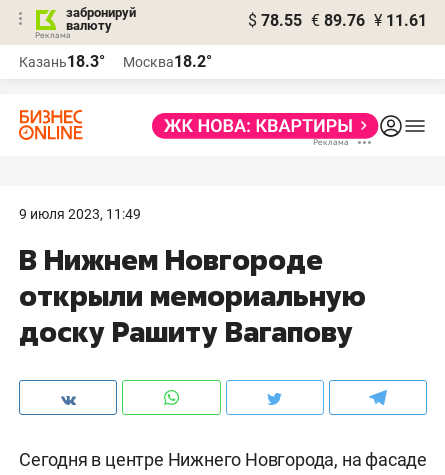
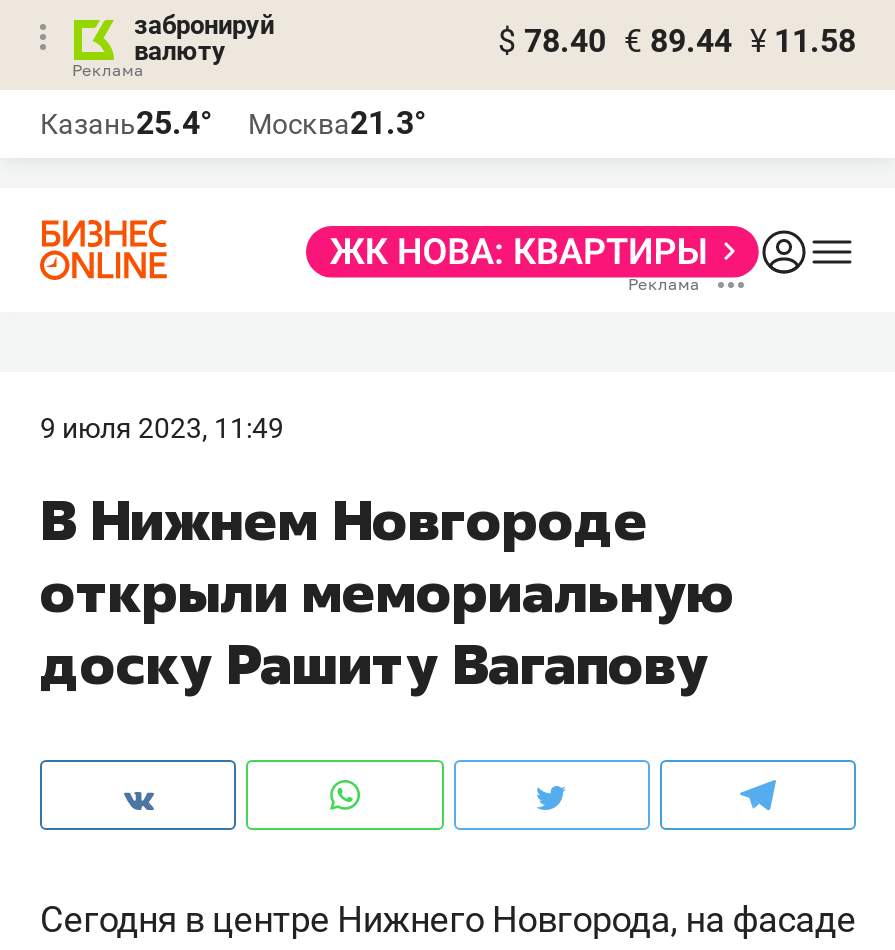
[248,11,427,30] $ 78.55 € 89.76 ¥ 11.61 -> [498,22,856,60] $ 78.40 € 89.44 ¥ 11.58
[19,52,105,71] Казань18.3° -> [40,104,212,142] Казань25.4°
[123,52,212,71] Москва18.2° -> [248,104,426,142] Москва21.3°

